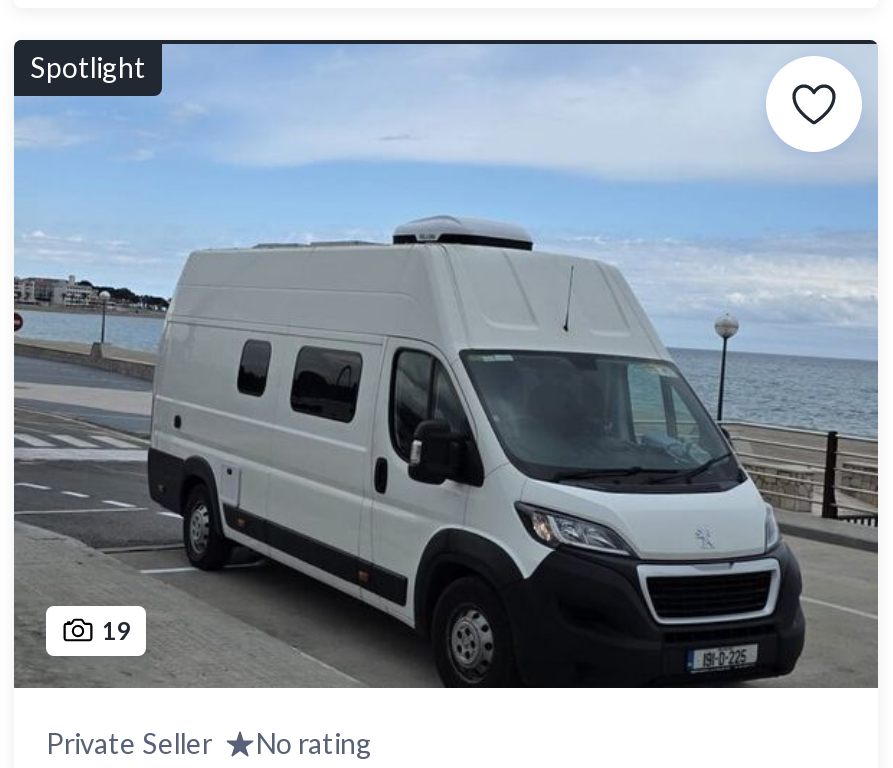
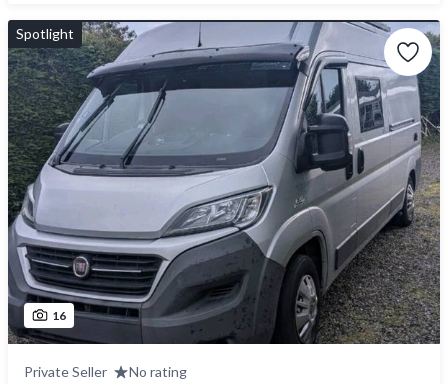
[14,44,878,688] [image] | 19 -> [7,21,441,344] [image] | 16

